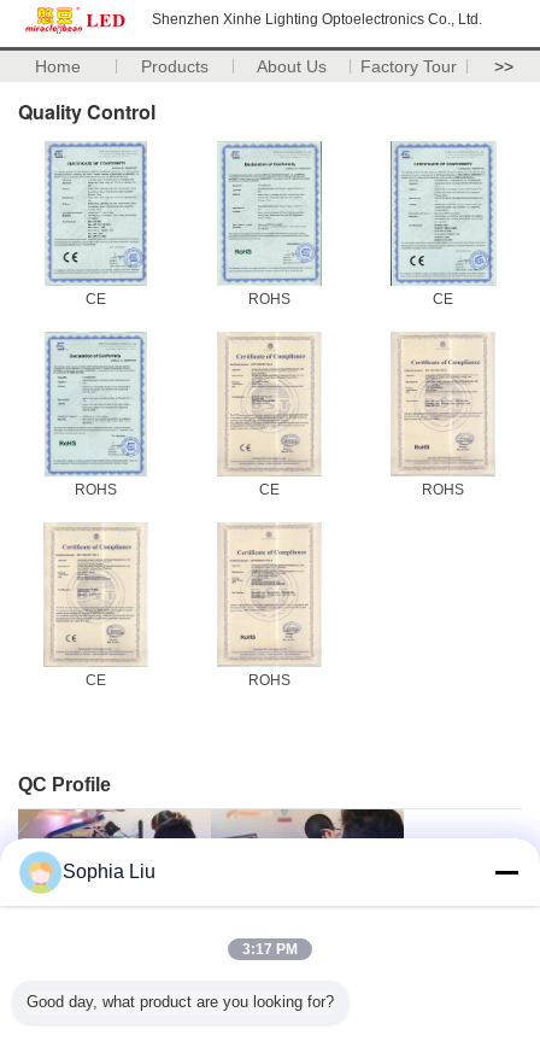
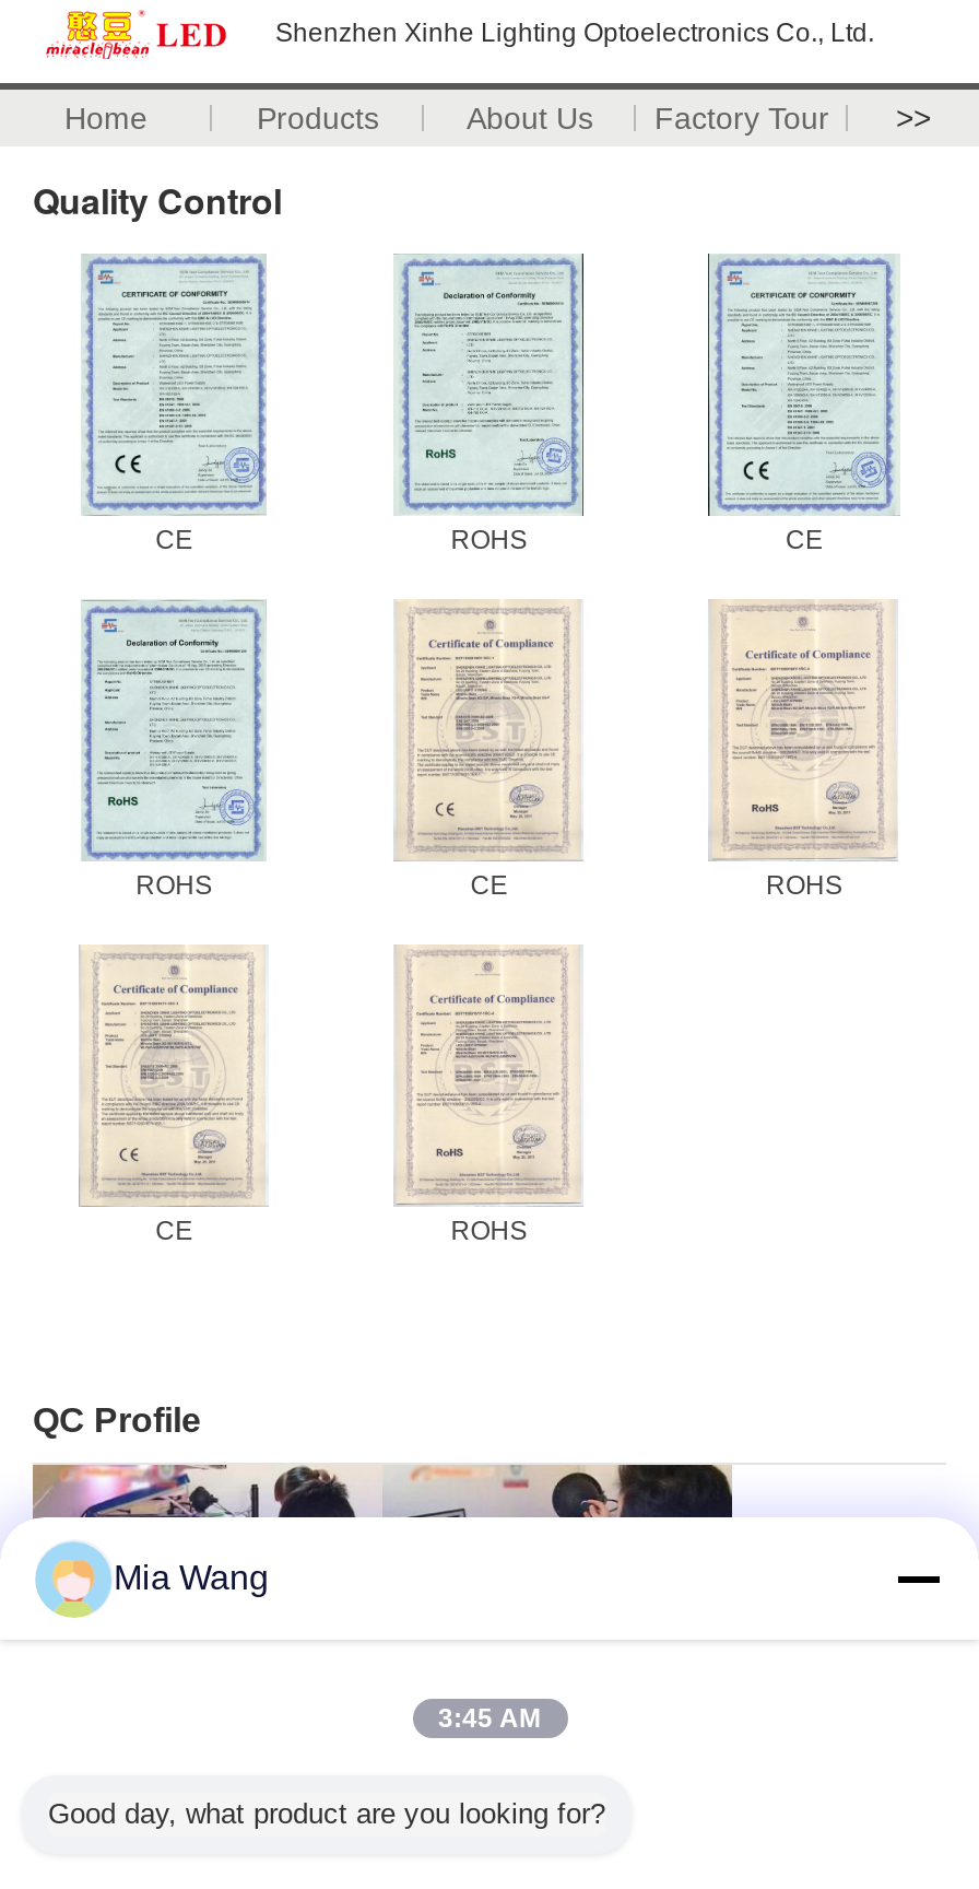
[63,861,155,882] Sophia Liu -> [114,1559,269,1596] Mia Wang
[242,941,298,958] 3:17 PM -> [438,1703,541,1734] 3:45 AM

